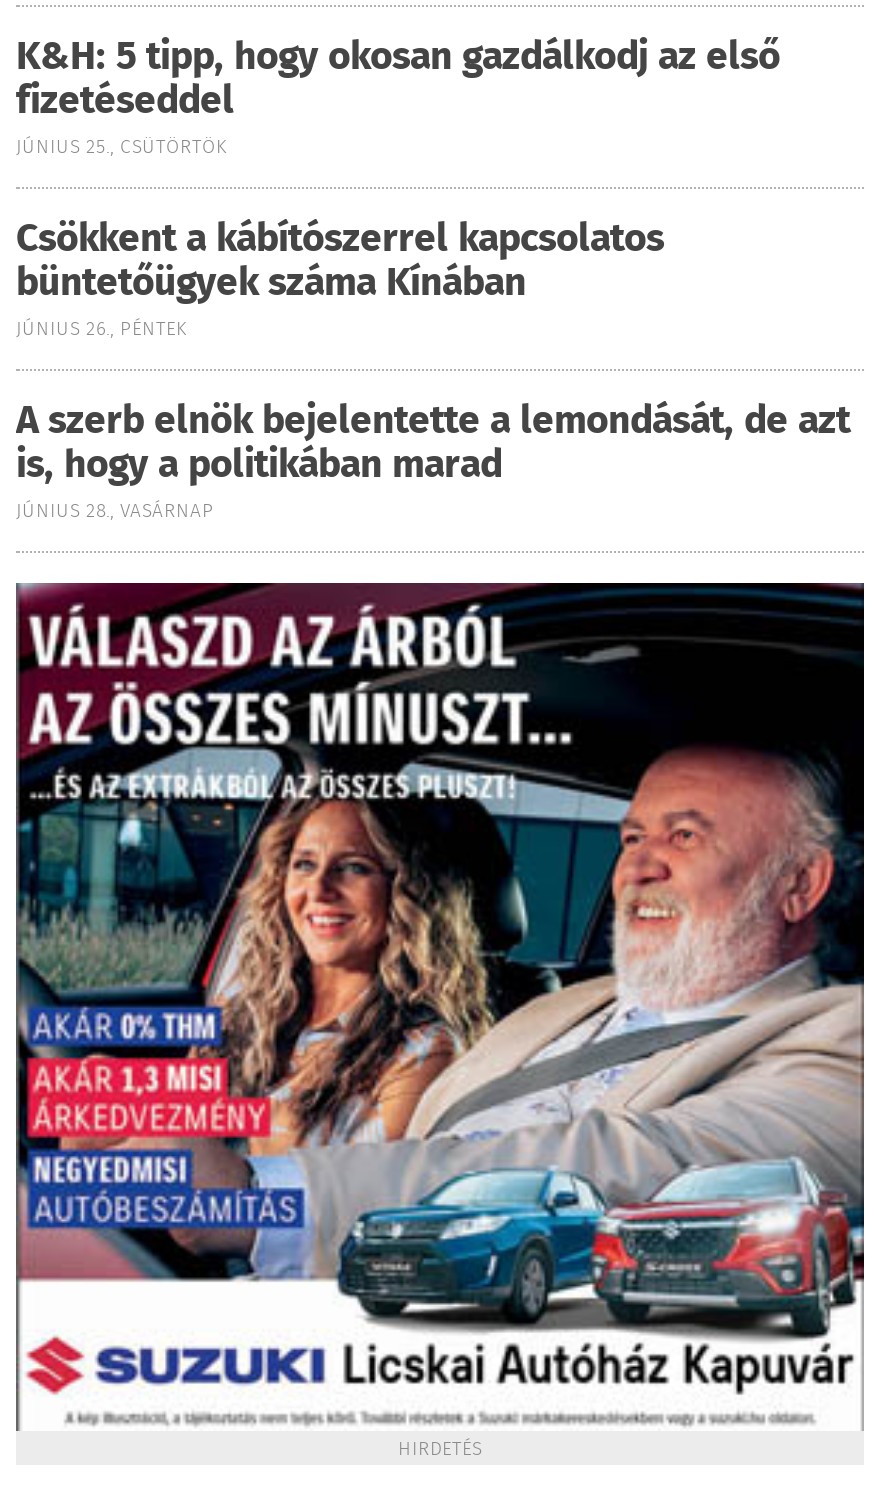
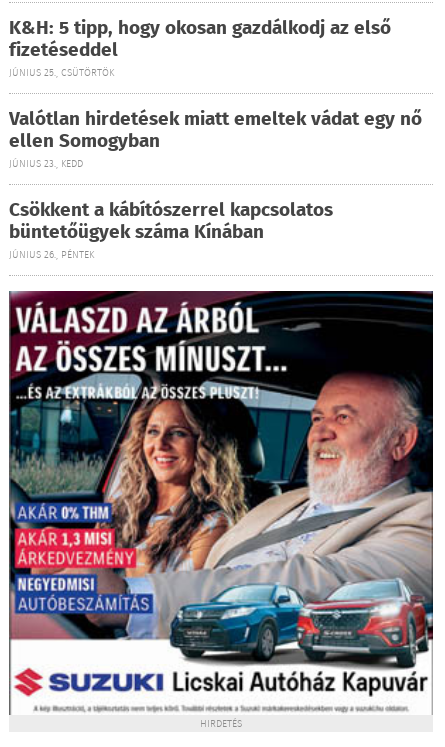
none -> [9,105,422,172] Valótlan hirdetések miatt emeltek vádat egy nő | ellen Somogyban | JÚNIUS 23., KEDD
moved [16,211,664,345] -> [9,196,333,263]: Csökkent a kábítószerrel kapcsolatos | büntetőügyek száma Kínában | JÚNIUS 26., PÉNTEK
[16,393,850,527] A szerb elnök bejelentette a lemondását, de azt | is, hogy a politikában marad | JÚNIUS 28., VASÁRNAP -> none

